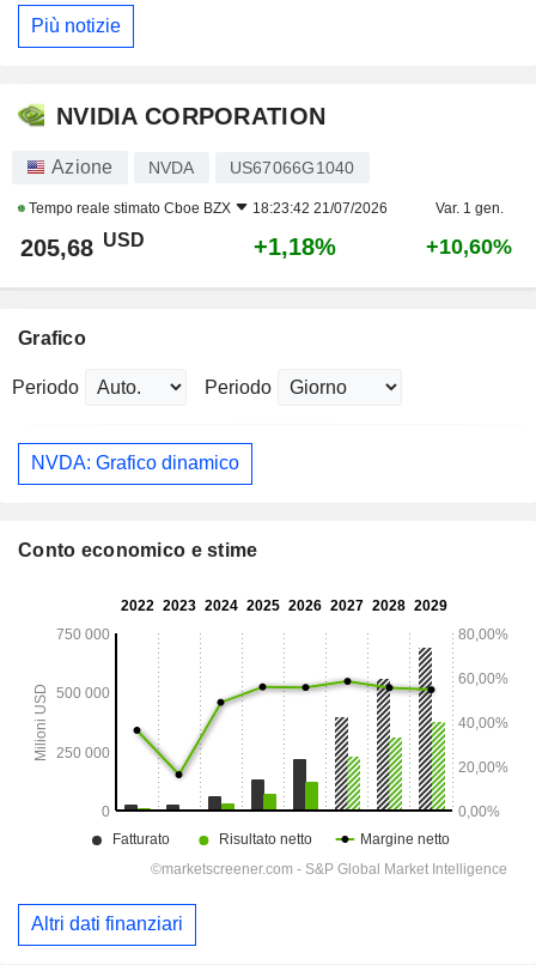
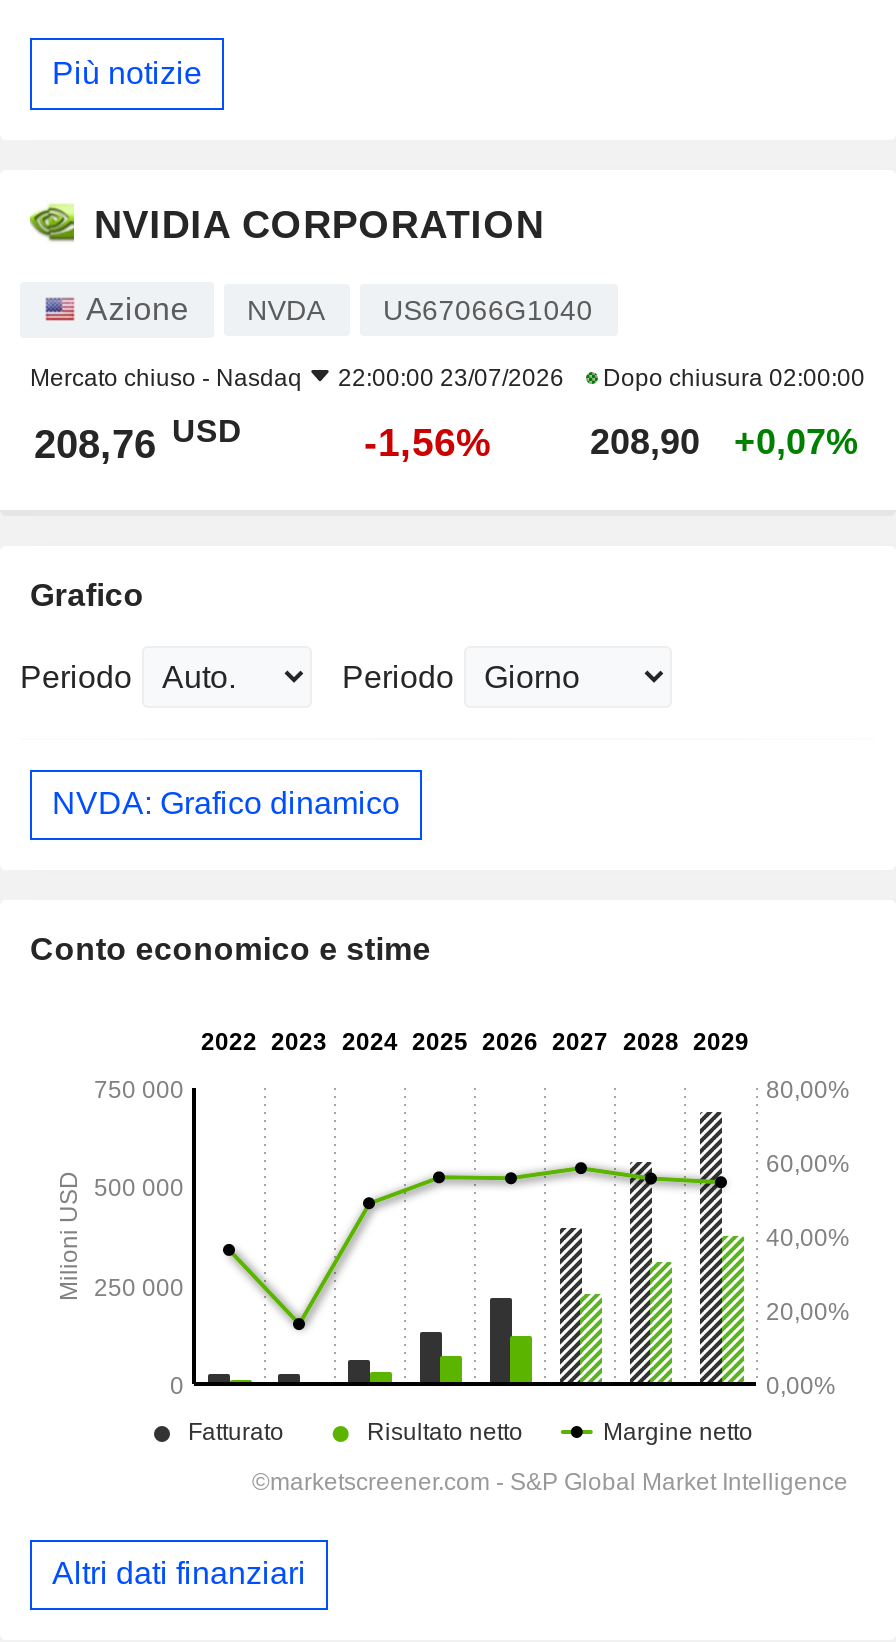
[25,199,503,216] Tempo reale stimato Cboe BZX | 18:23:42 21/07/2026 | Var. 1 gen. -> [30,363,865,391] Mercato chiuso - Nasdaq | 22:00:00 23/07/2026 | Dopo chiusura 02:00:00
[20,230,512,261] 205,68 USD | +1,18% | +10,60% -> [34,414,858,465] 208,76 USD | -1,56% | 208,90 | +0,07%

